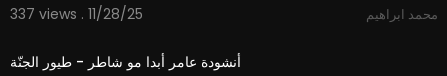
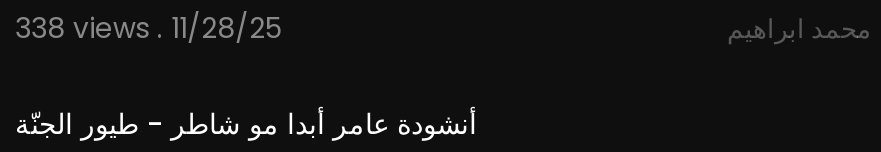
[10,4,143,24] 337 views . 11/28/25 -> [15,8,281,48] 338 views . 11/28/25

